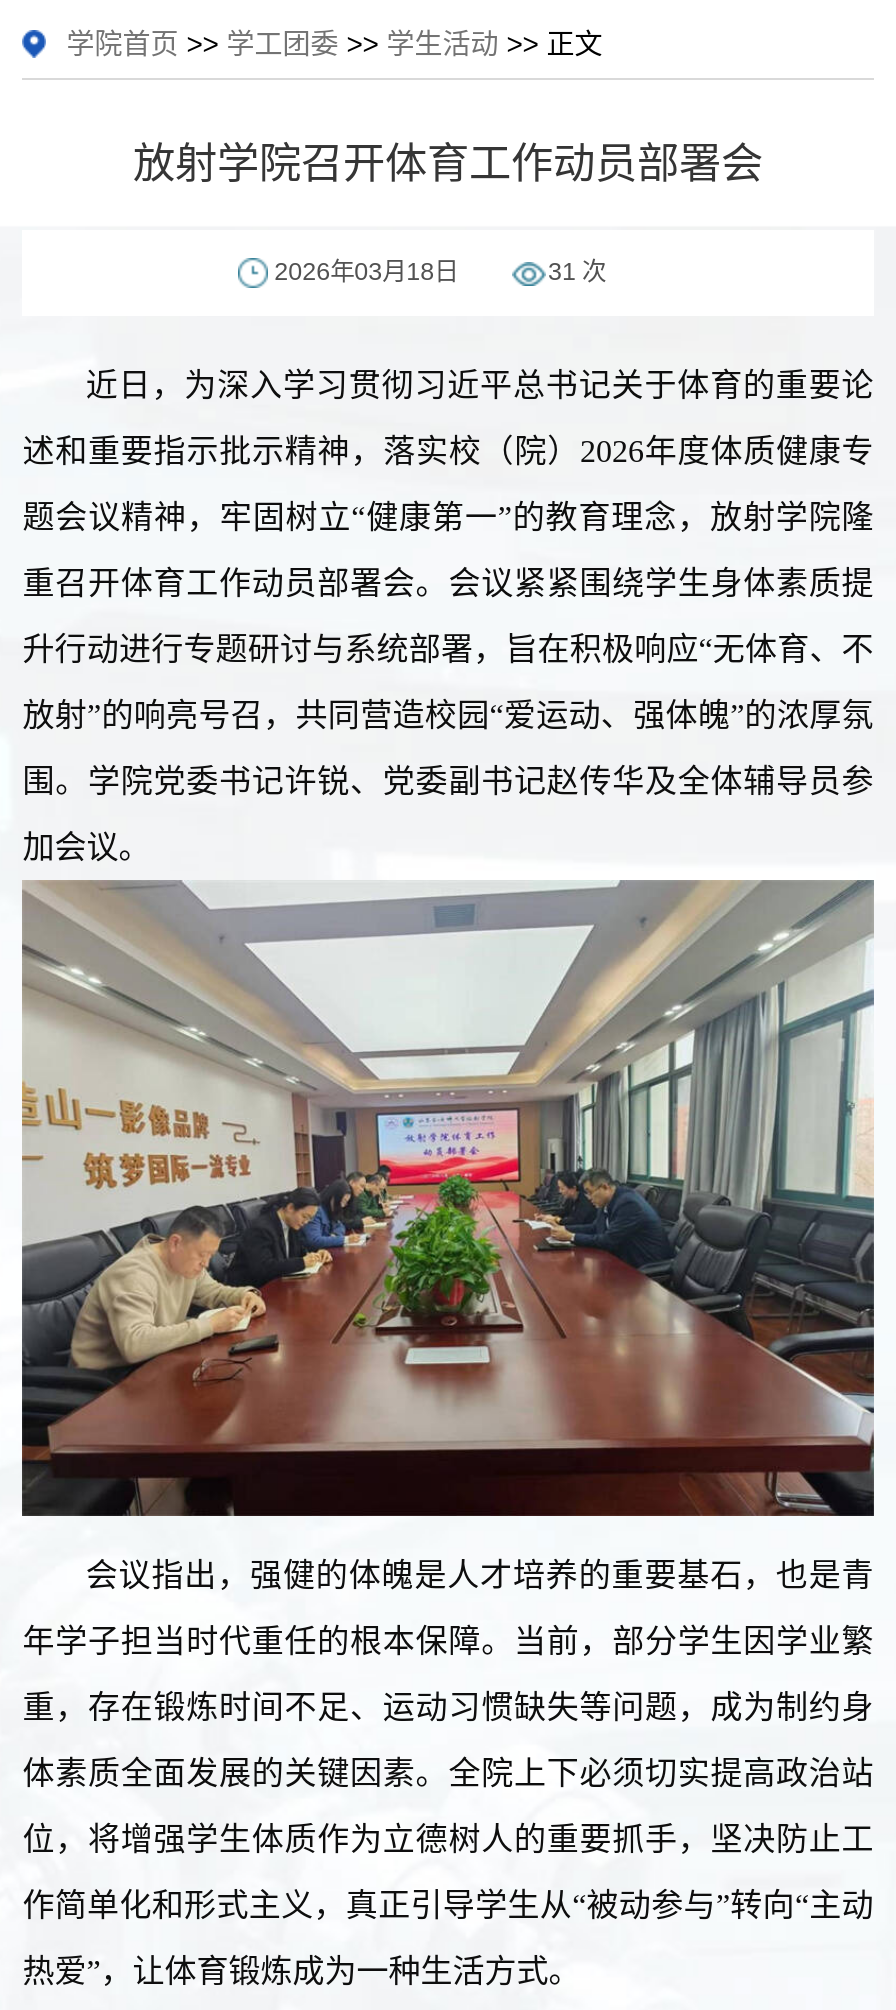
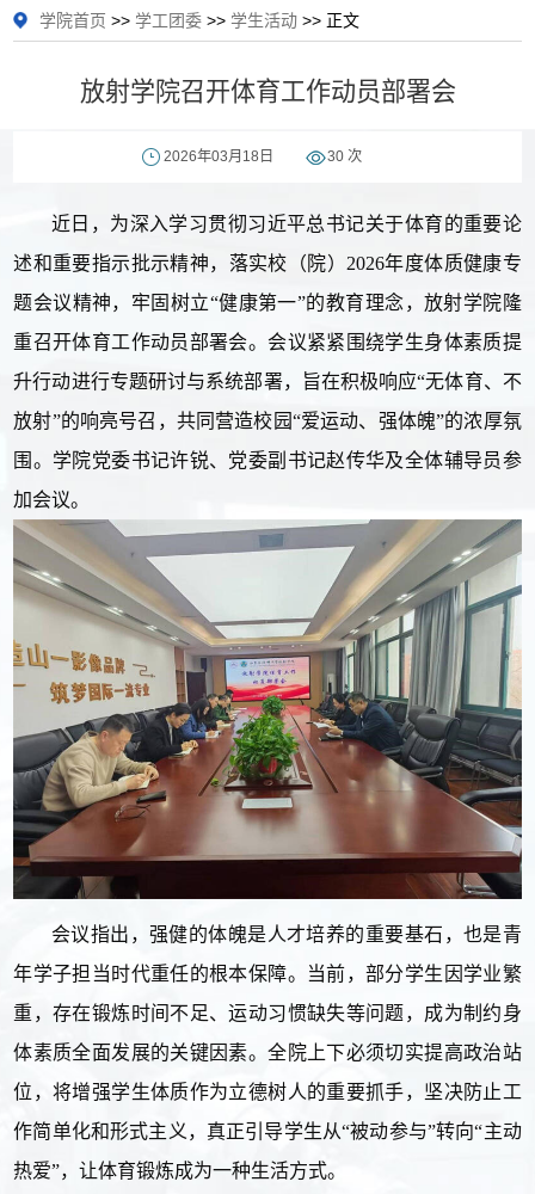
[548,258,606,286] 31次 -> [327,148,362,165] 30次

